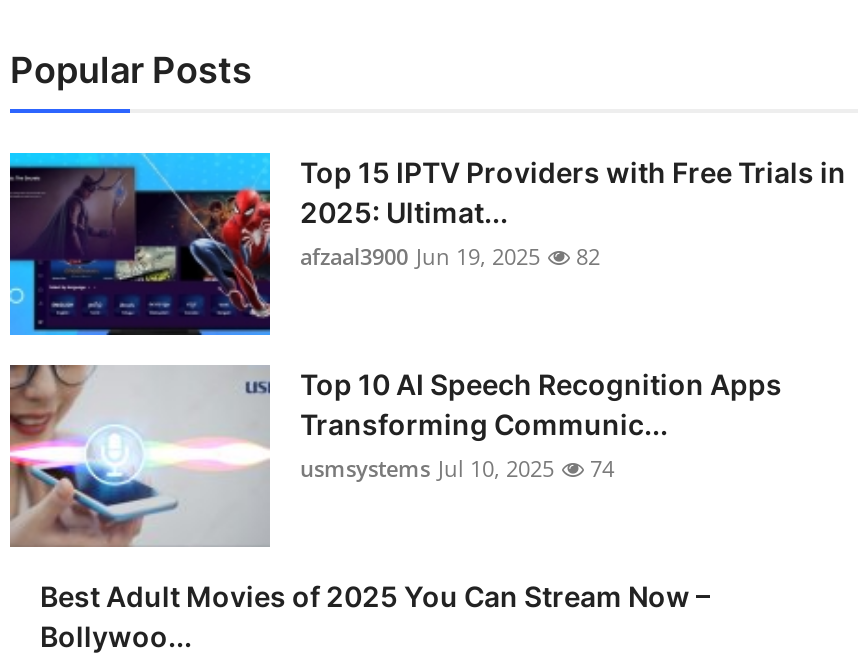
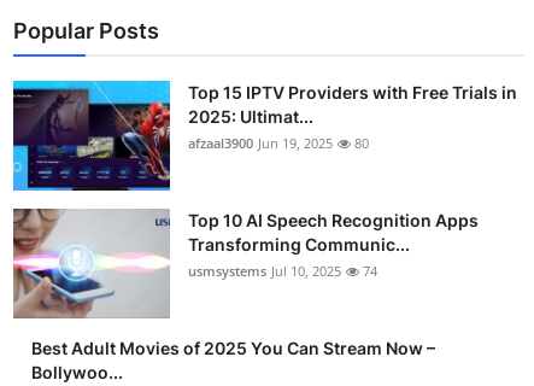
[300,241,600,271] afzaal3900 Jun 19, 2025 82 -> [188,134,369,152] afzaal3900 Jun 19, 2025 80

